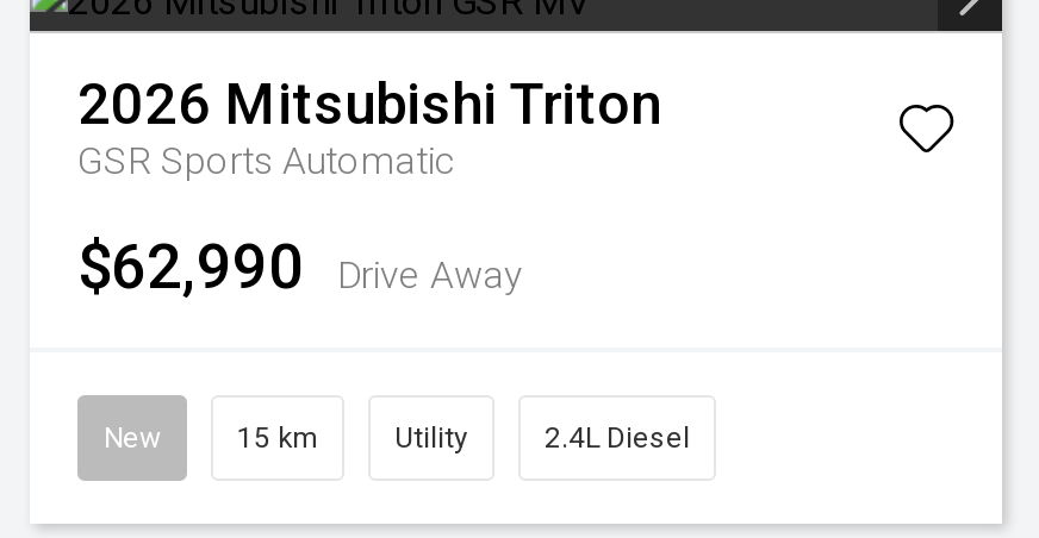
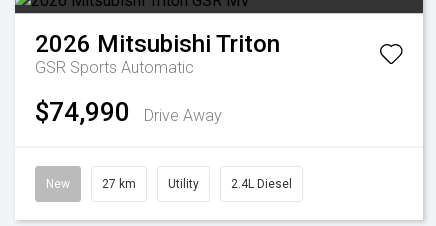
[77,230,523,301] $62,990 Drive Away -> [35,97,222,127] $74,990 Drive Away
[237,420,318,454] 15 km -> [102,177,136,191] 27 km

